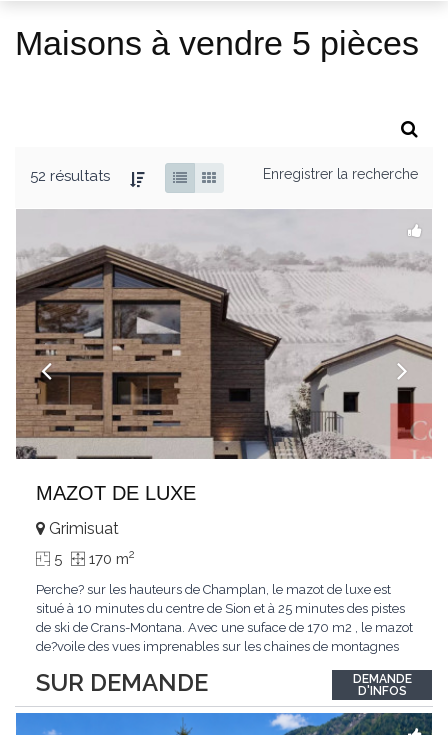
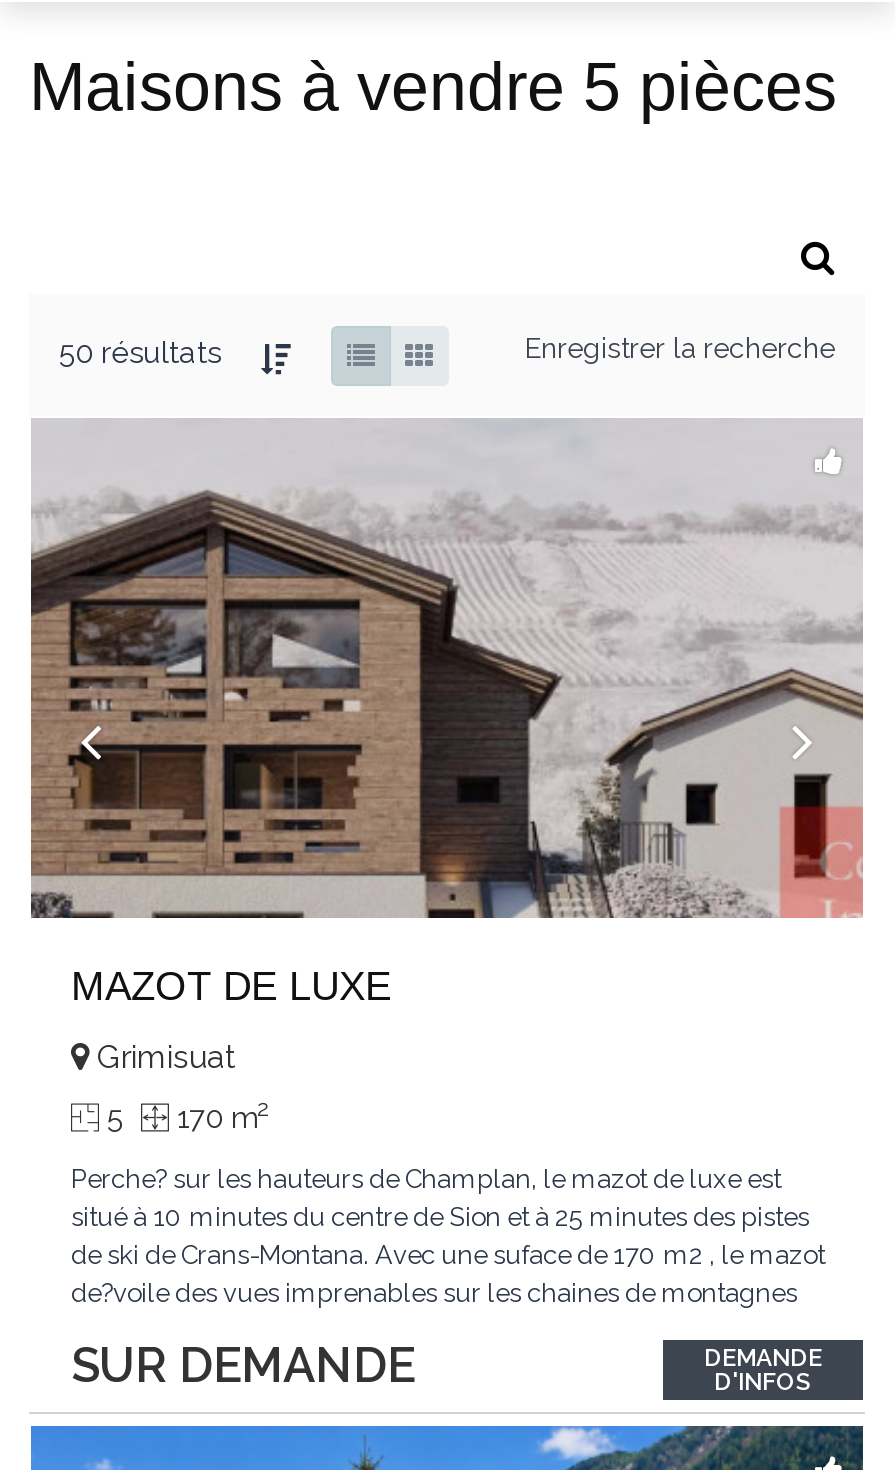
[30,167,114,185] 52 résultats -> [59,335,229,371] 50 résultats

